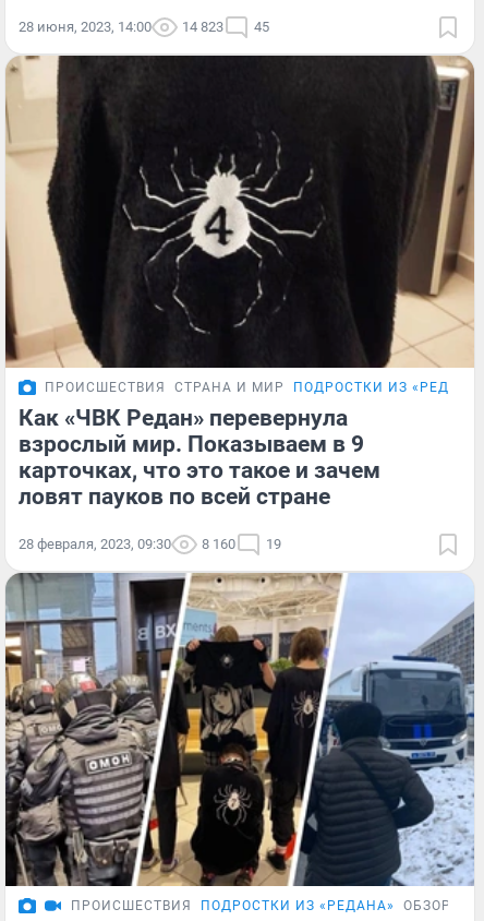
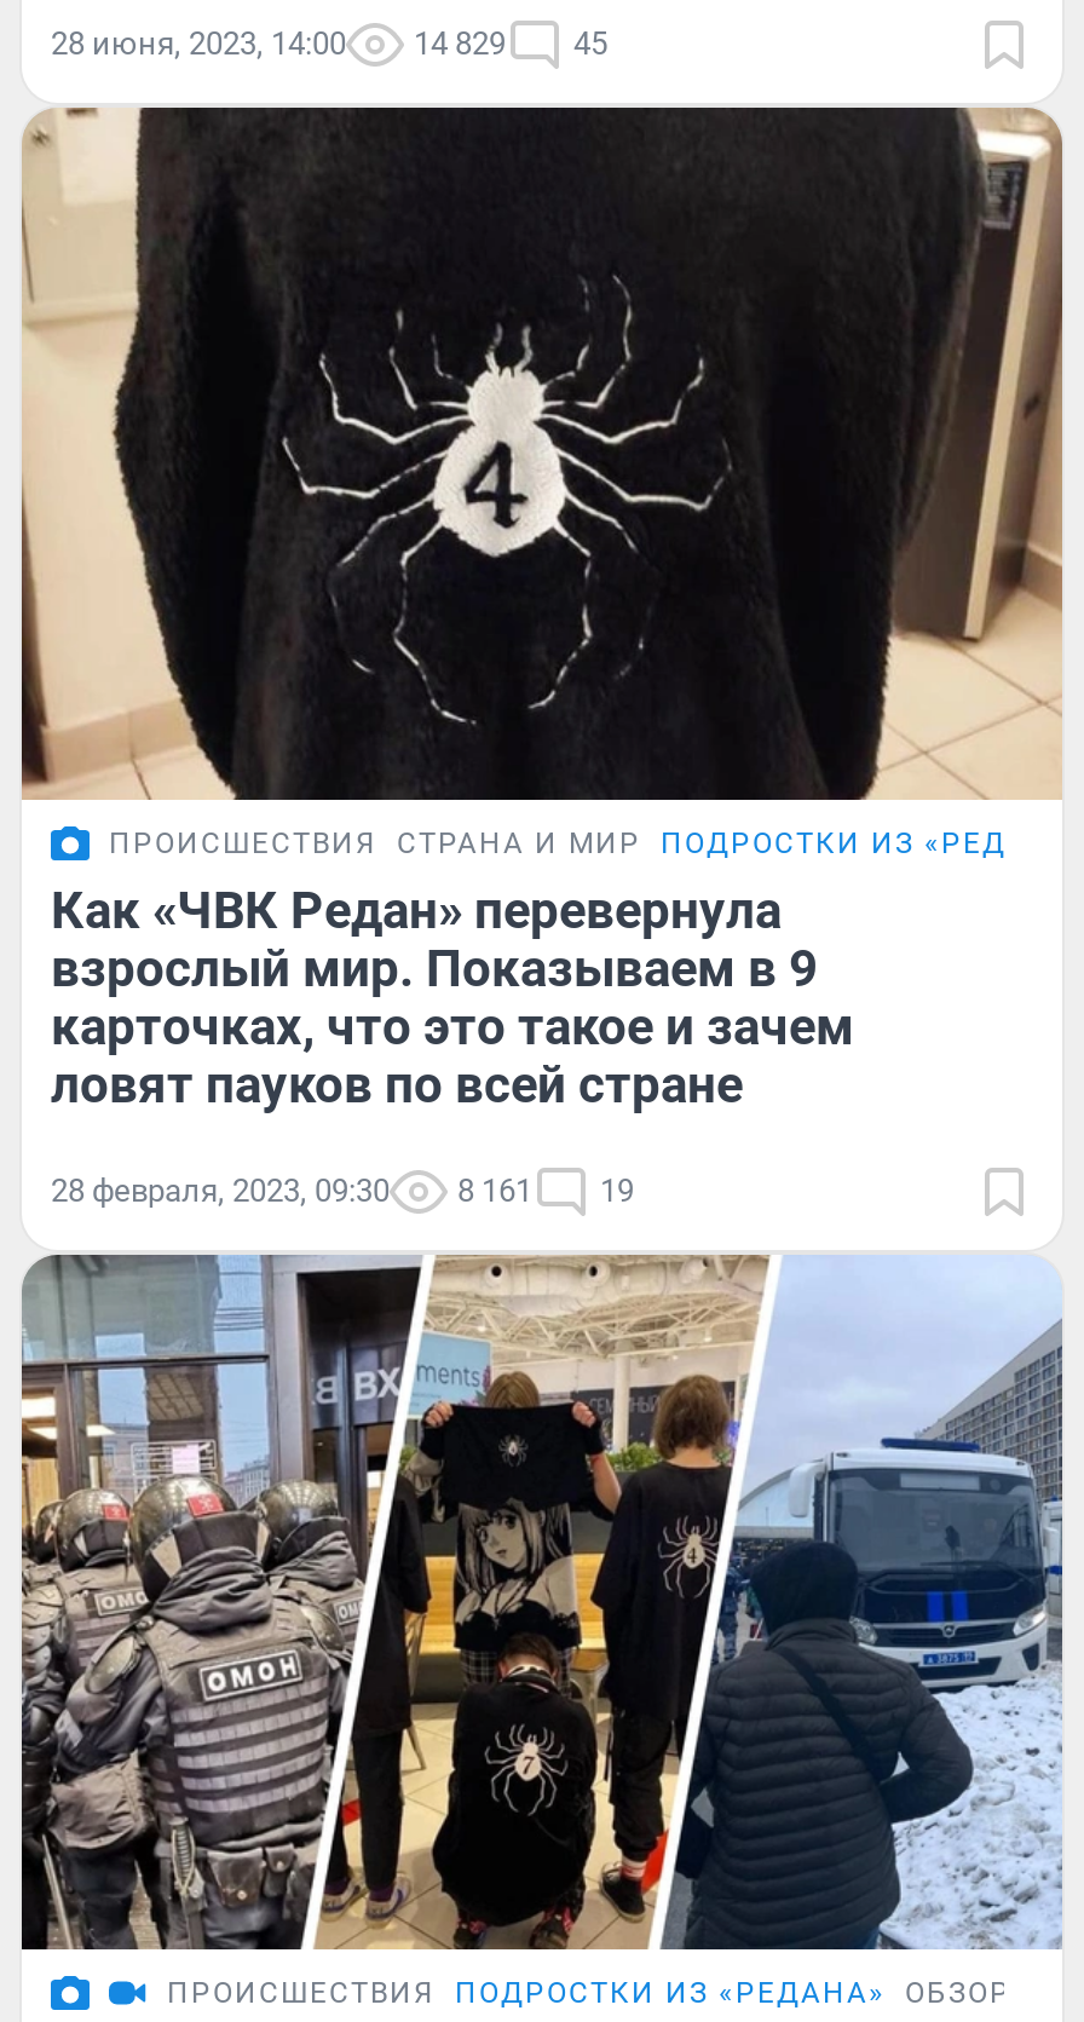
[19,18,269,34] 28 июня, 2023, 14:00 14 823 45 -> [51,24,607,61] 28 июня, 2023, 14:00 14 829 45
[19,536,281,552] 28 февраля, 2023, 09:30 8 160 19 -> [51,1173,634,1209] 28 февраля, 2023, 09:30 8 161 19

